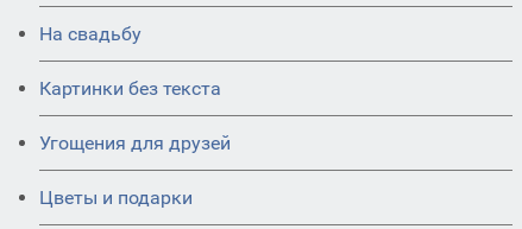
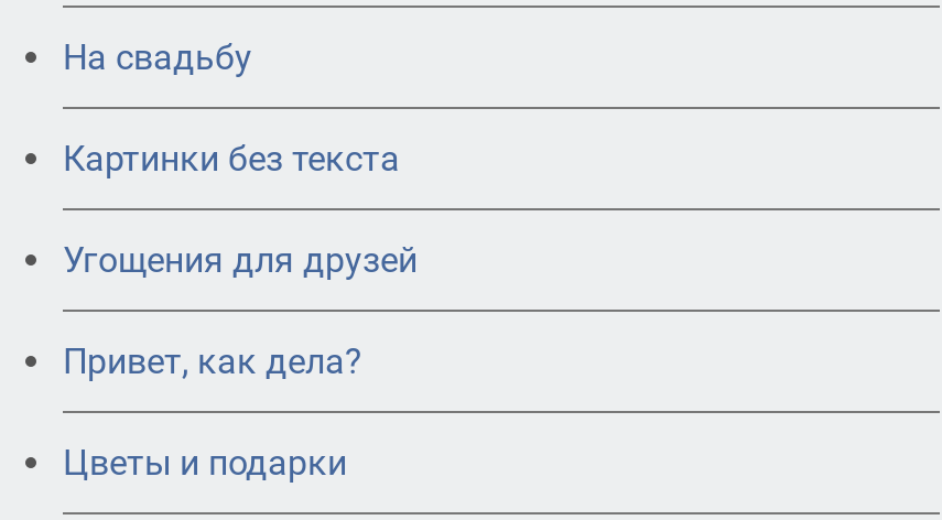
none -> [63,340,362,381] Привет, как дела?

